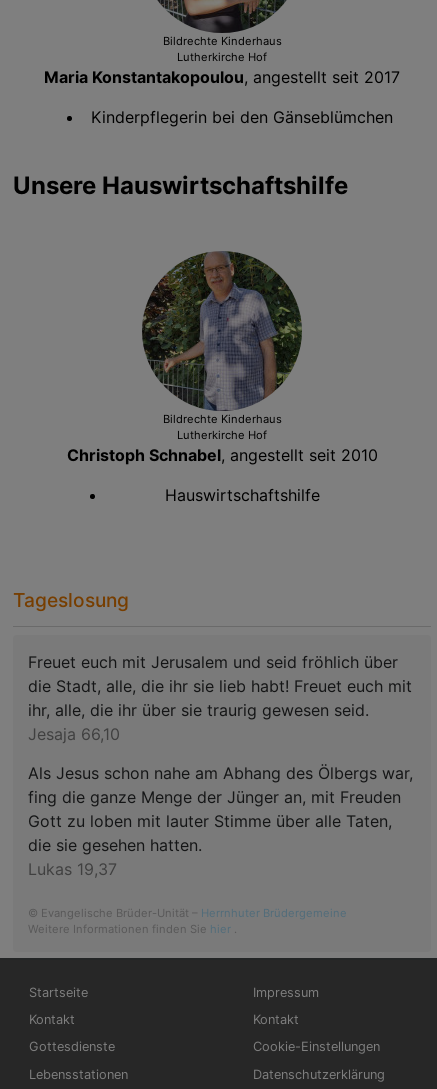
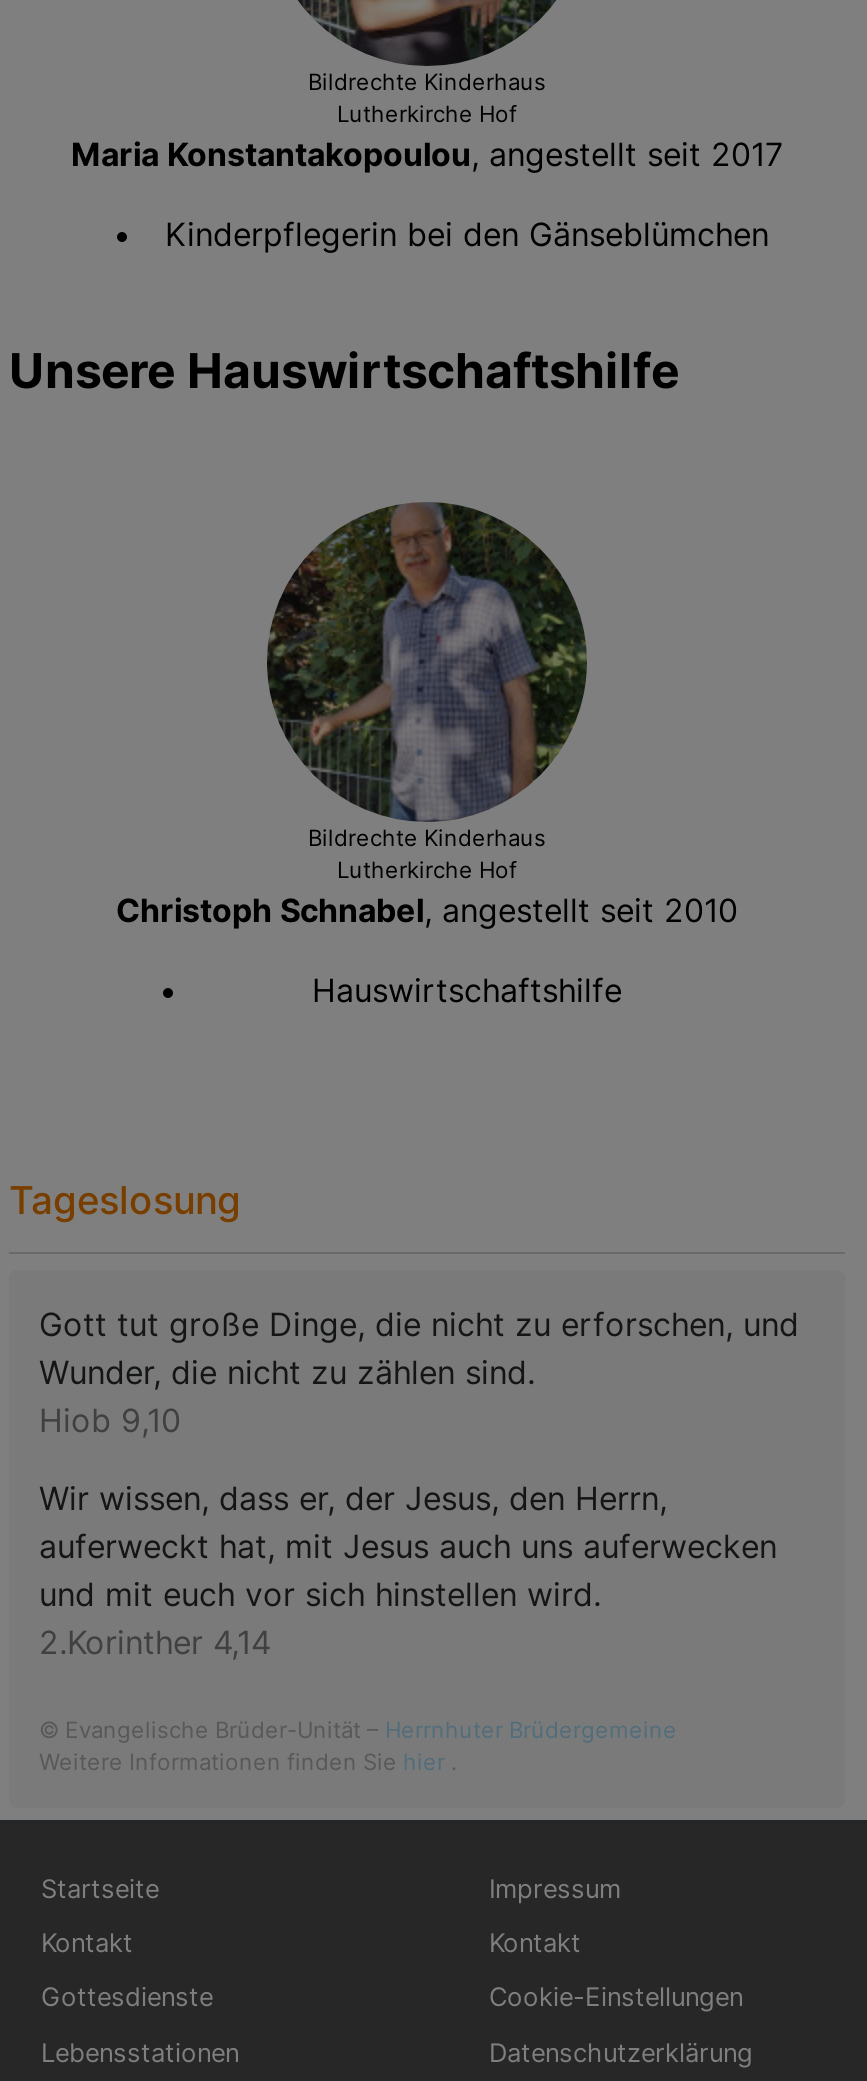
[28,652,412,744] Freuet euch mit Jerusalem und seid fröhlich über | die Stadt, alle, die ihr sie lieb habt! Freuet euch mit | ihr, alle, die ihr über sie traurig gewesen seid. | Jesaja 66,10 -> [39,1304,799,1440] Gott tut große Dinge, die nicht zu erforschen, und | Wunder, die nicht zu zählen sind. | Hiob 9,10
[28,763,413,879] Als Jesus schon nahe am Abhang des Ölbergs war, | fing die ganze Menge der Jünger an, mit Freuden | Gott zu loben mit lauter Stimme über alle Taten, | die sie gesehen hatten. | Lukas 19,37 -> [39,1478,777,1662] Wir wissen, dass er, der Jesus, den Herrn, | auferweckt hat, mit Jesus auch uns auferwecken | und mit euch vor sich hinstellen wird. | 2.Korinther 4,14

